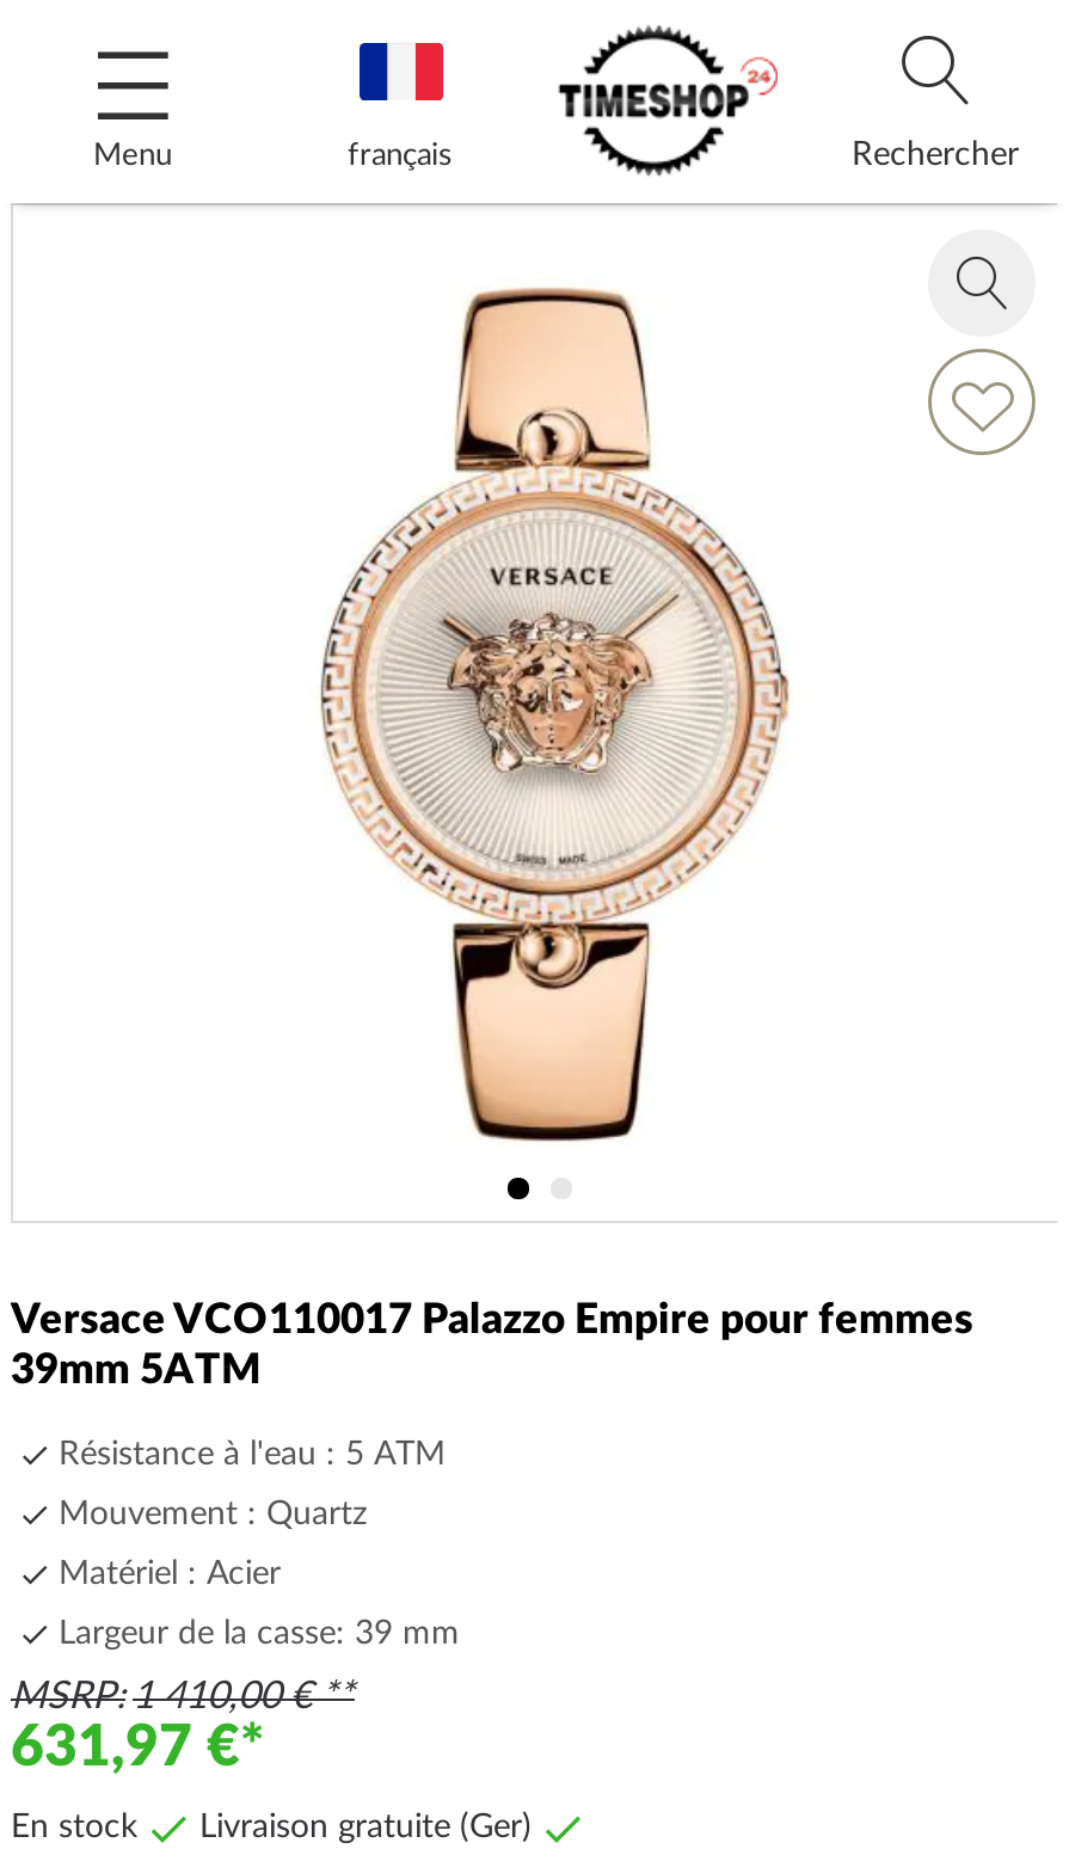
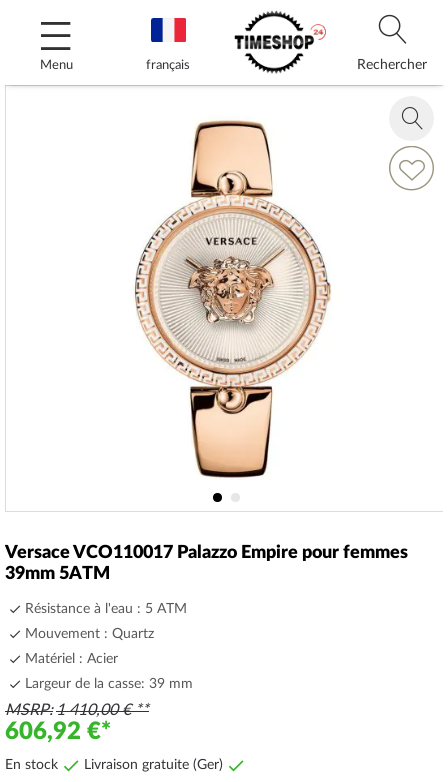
[11,1720,240,1777] 631,97 € -> [5,720,101,744] 606,92 €

